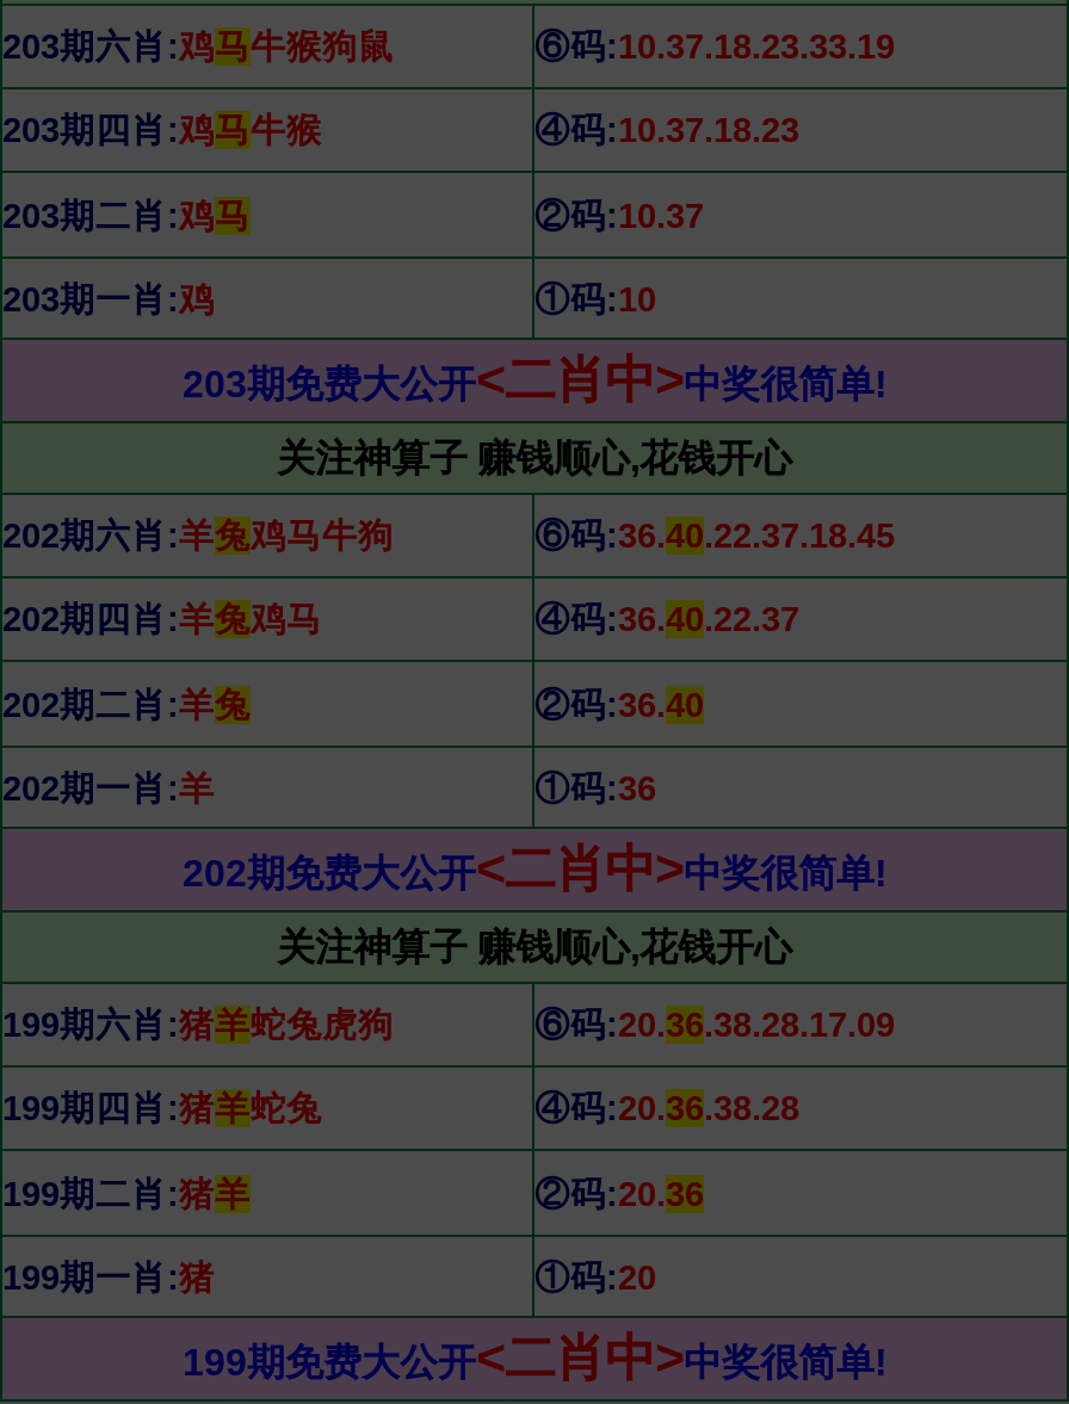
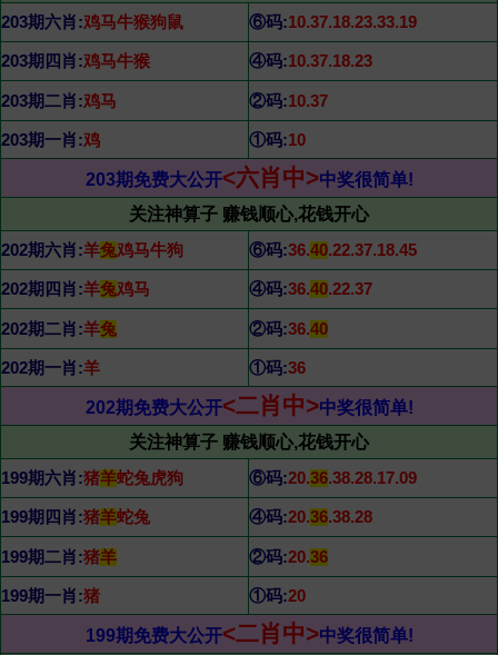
[183,352,886,409] 203期免费大公开<二肖中>中奖很简单! -> [85,165,413,191] 203期免费大公开<六肖中>中奖很简单!

